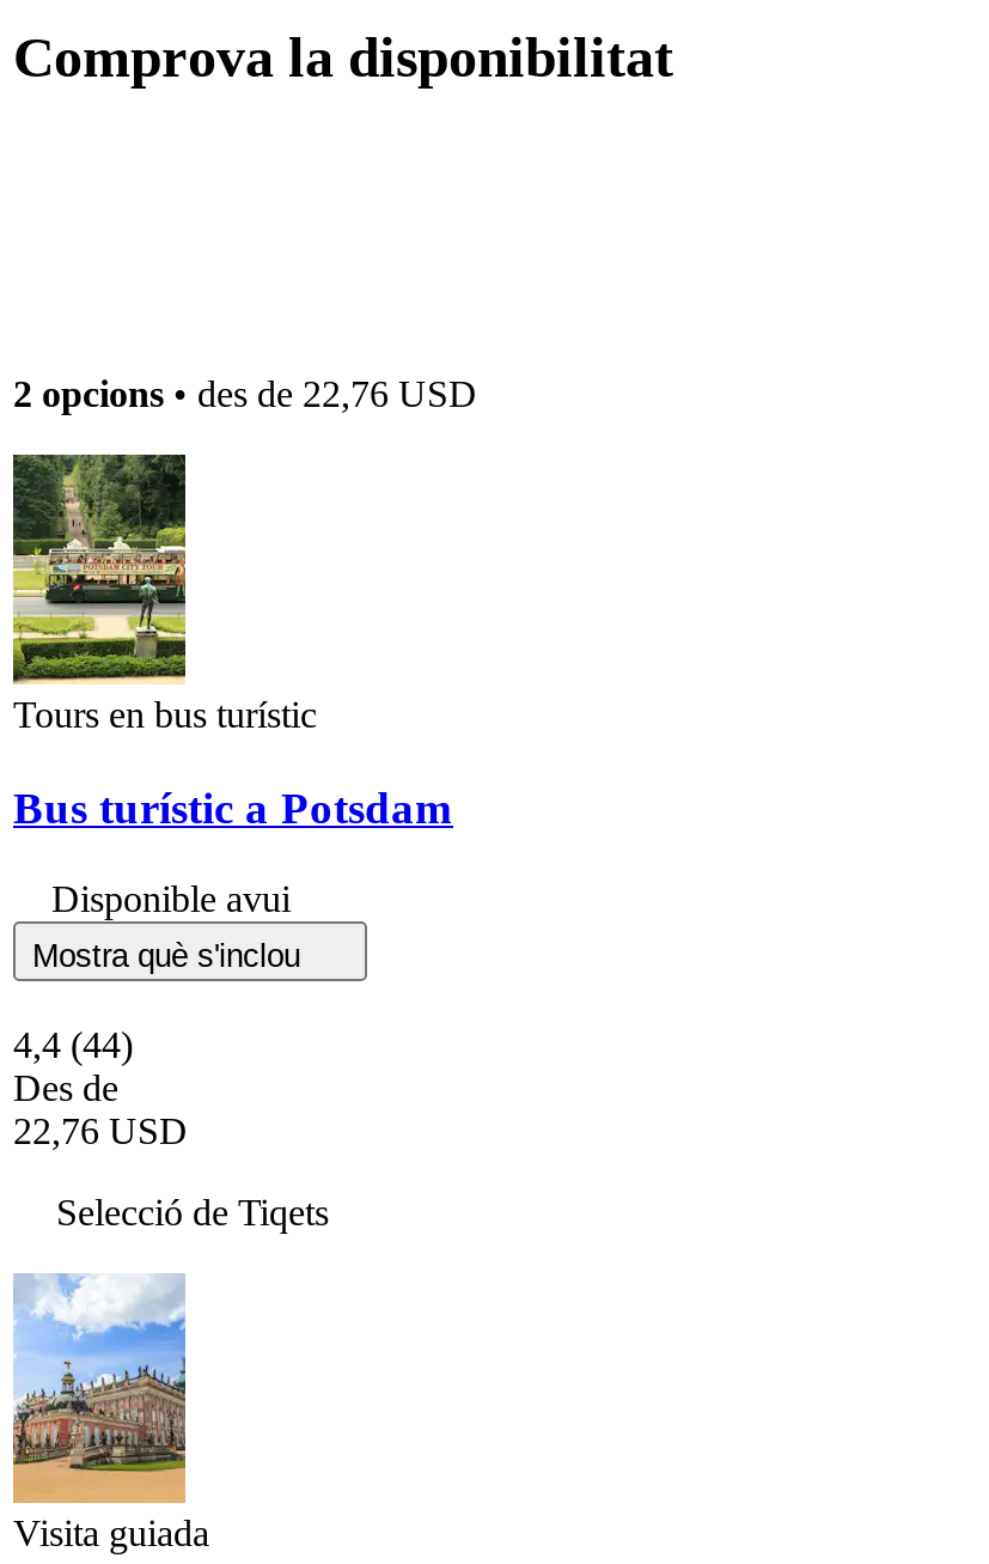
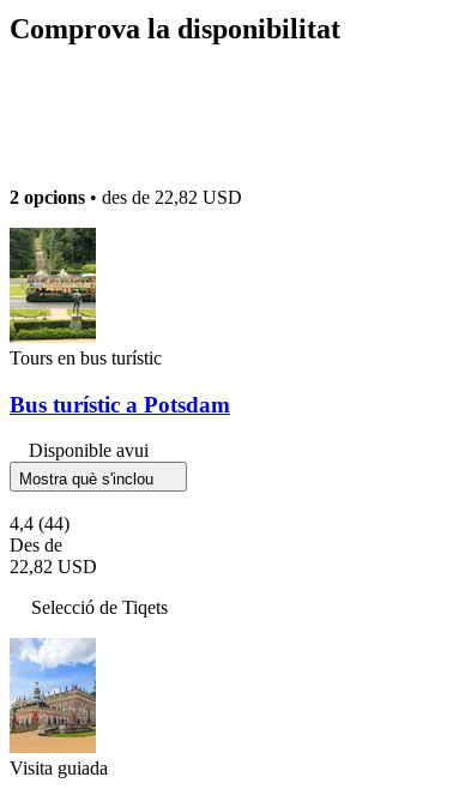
[13,373,477,414] 2 opcions • des de 22,76 USD -> [10,187,242,207] 2 opcions • des de 22,82 USD
[13,1111,188,1152] 22,76 USD -> [10,557,97,577] 22,82 USD

